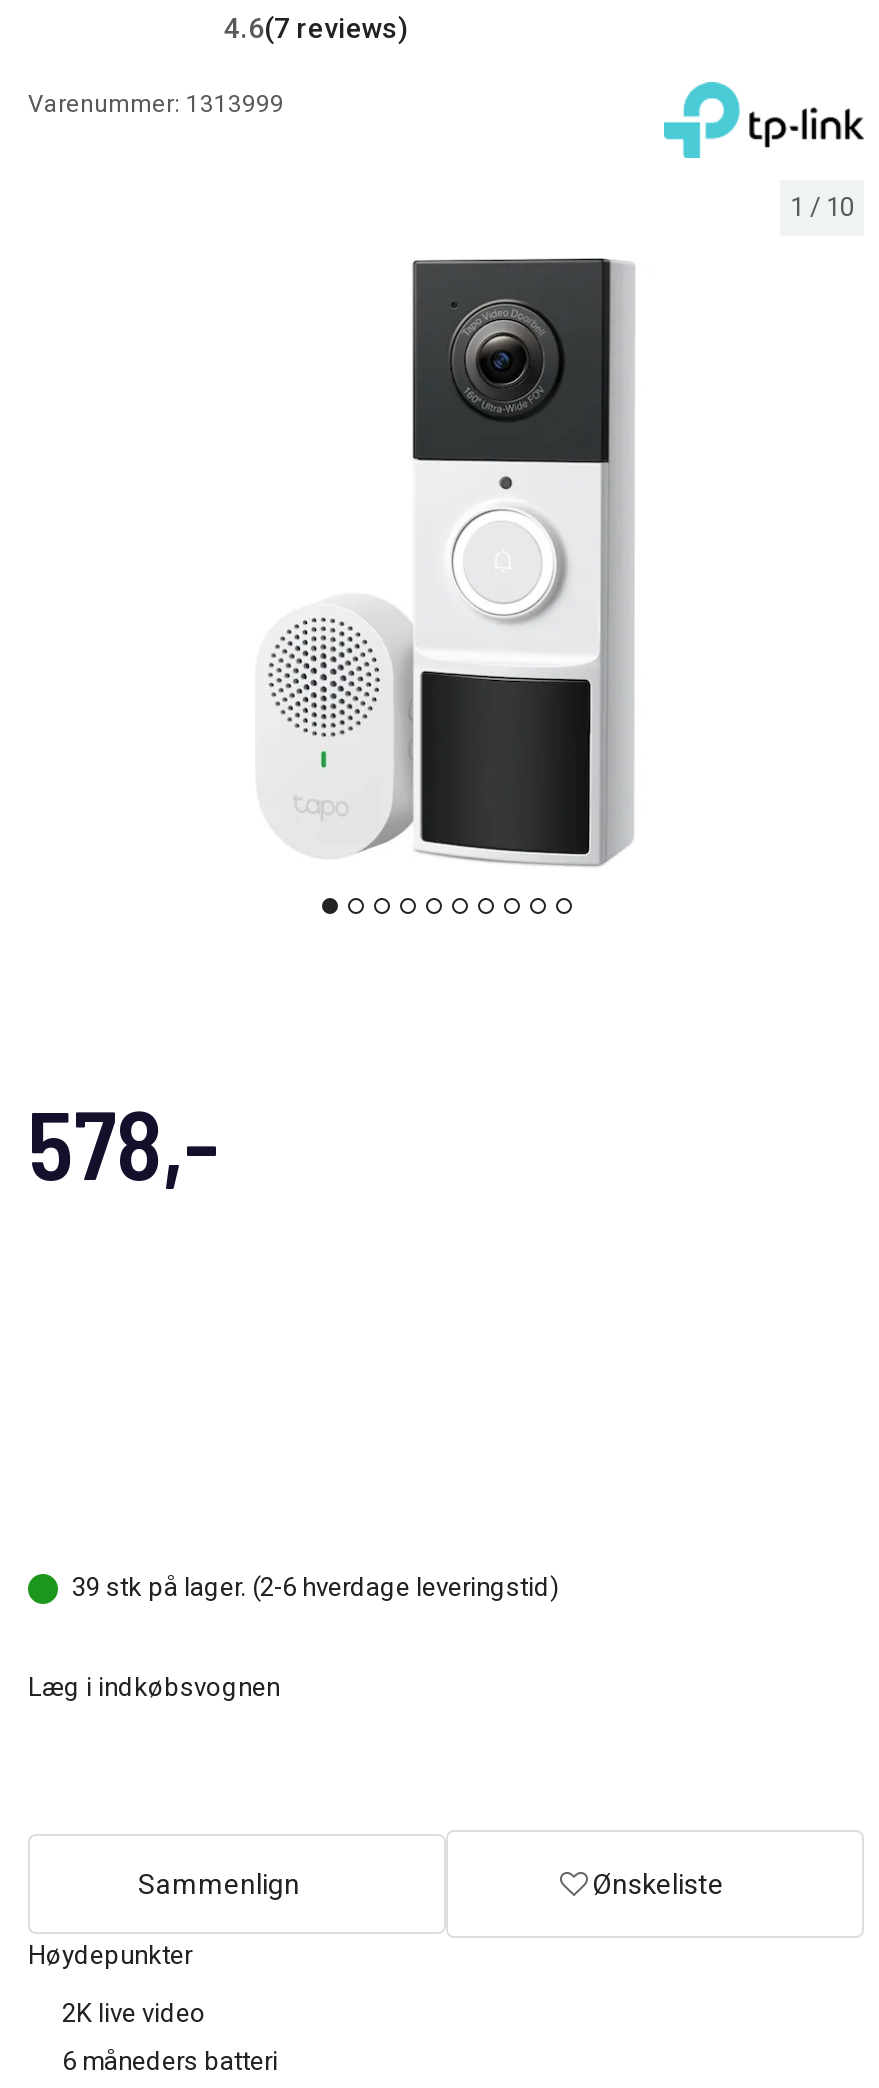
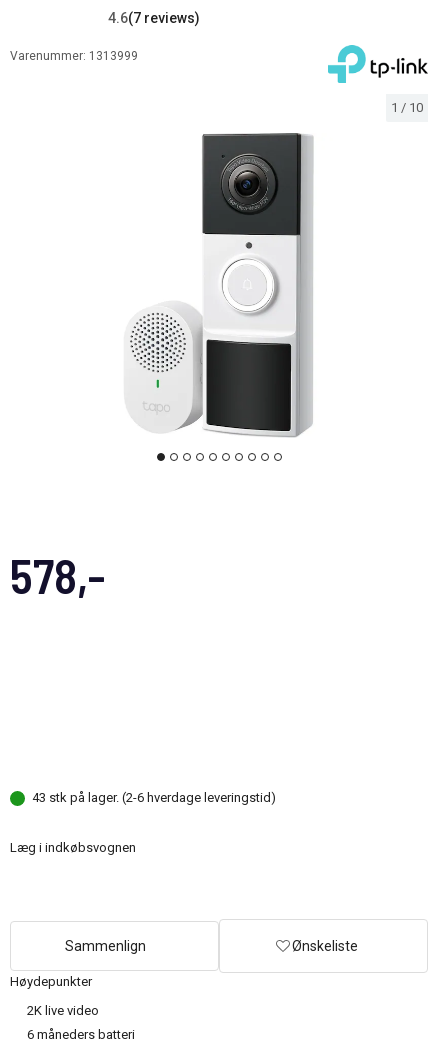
[72,1572,560,1602] 39 stk på lager. (2-6 hverdage leveringstid) -> [32,790,276,805] 43 stk på lager. (2-6 hverdage leveringstid)

